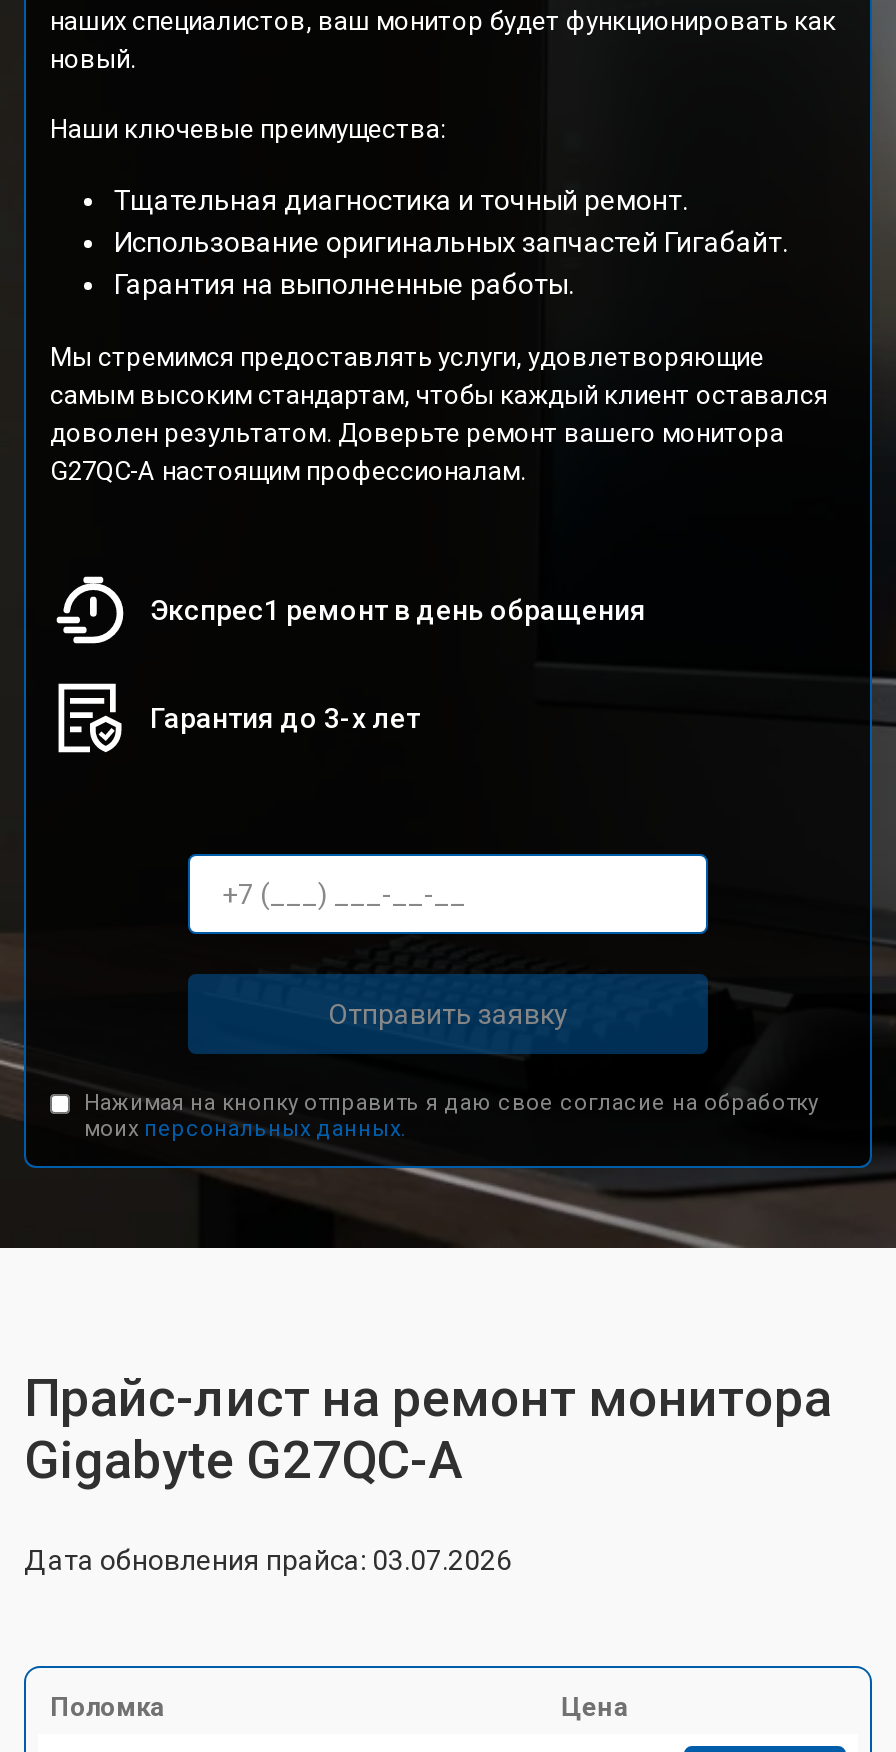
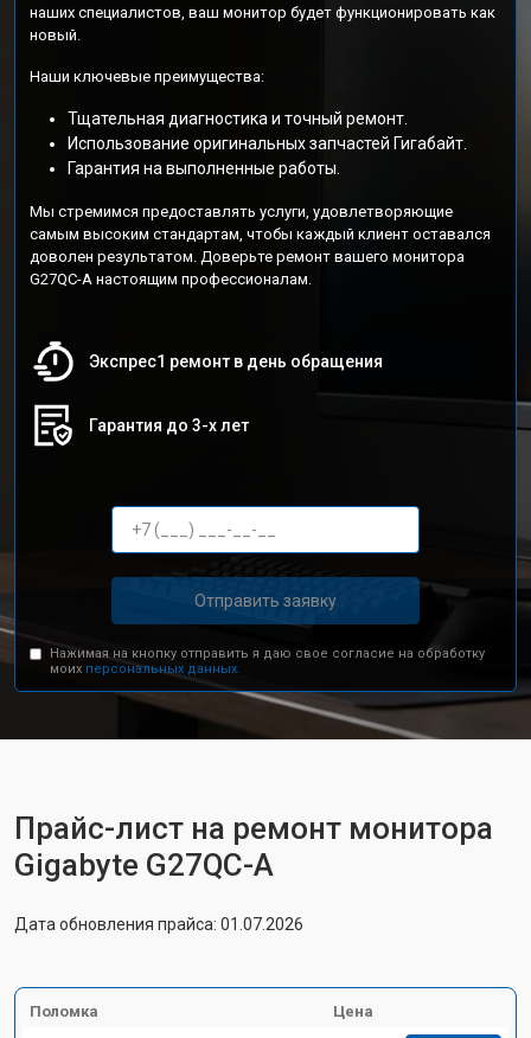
[24,1544,512,1576] Дата обновления прайса: 03.07.2026 -> [14,915,303,934] Дата обновления прайса: 01.07.2026

